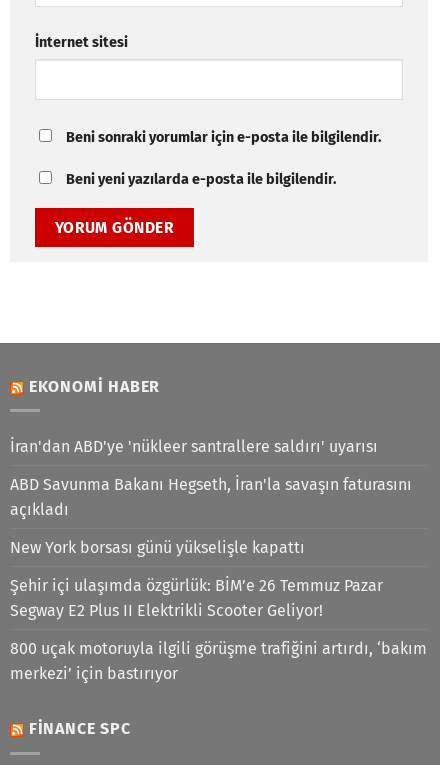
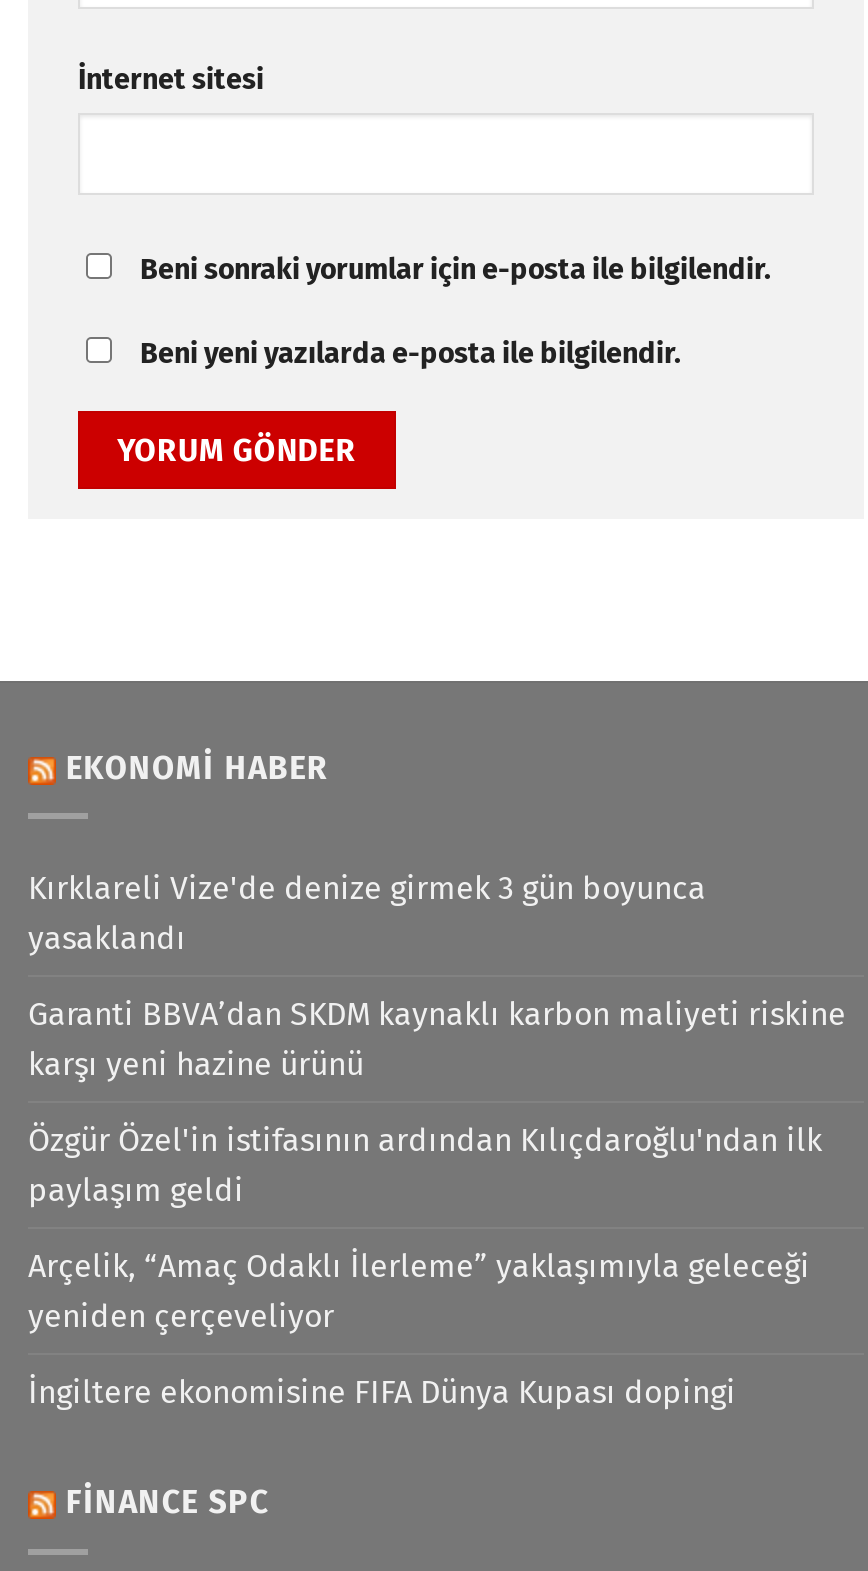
[10,437,378,456] İran'dan ABD'ye 'nükleer santrallere saldırı' uyarısı -> [28,870,706,958] Kırklareli Vize'de denize girmek 3 gün boyunca | yasaklandı
[10,475,412,519] ABD Savunma Bakanı Hegseth, İran'la savaşın faturasını | açıkladı -> [28,996,846,1084] Garanti BBVA’dan SKDM kaynaklı karbon maliyeti riskine | karşı yeni hazine ürünü
[10,538,305,557] New York borsası günü yükselişle kapattı -> [28,1122,822,1210] Özgür Özel'in istifasının ardından Kılıçdaroğlu'ndan ilk | paylaşım geldi
[10,576,383,620] Şehir içi ulaşımda özgürlük: BİM’e 26 Temmuz Pazar | Segway E2 Plus II Elektrikli Scooter Geliyor! -> [28,1248,810,1336] Arçelik, “Amaç Odaklı İlerleme” yaklaşımıyla geleceği | yeniden çerçeveliyor
[10,639,427,683] 800 uçak motoruyla ilgili görüşme trafiğini artırdı, ‘bakım | merkezi’ için bastırıyor -> [28,1374,736,1412] İngiltere ekonomisine FIFA Dünya Kupası dopingi

